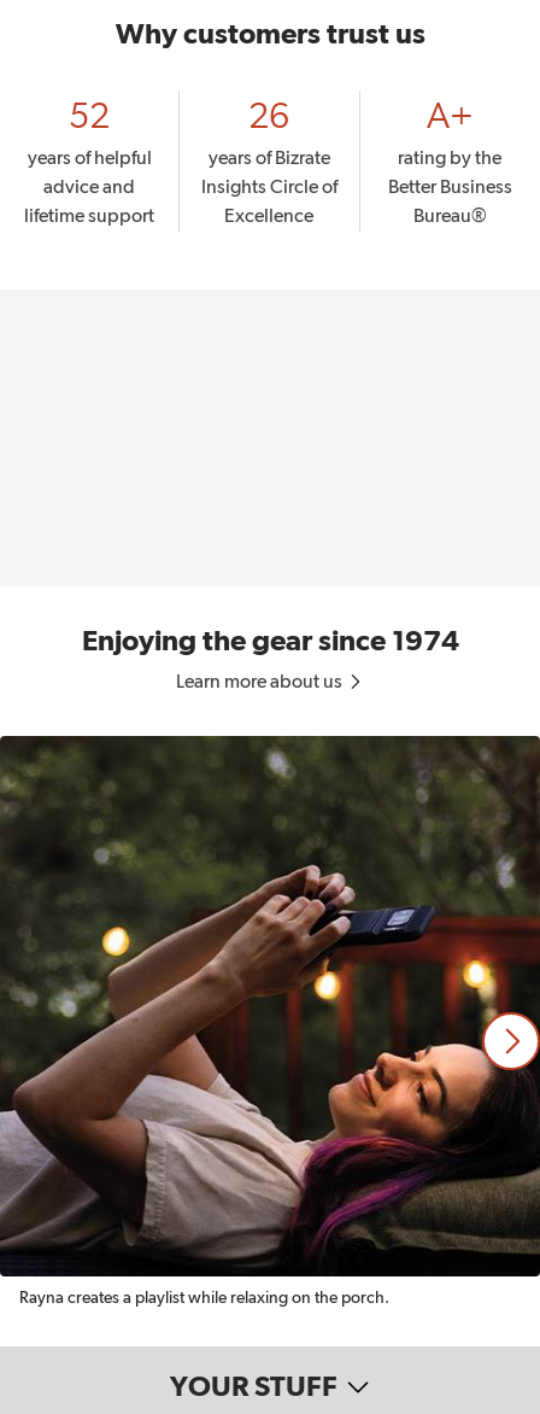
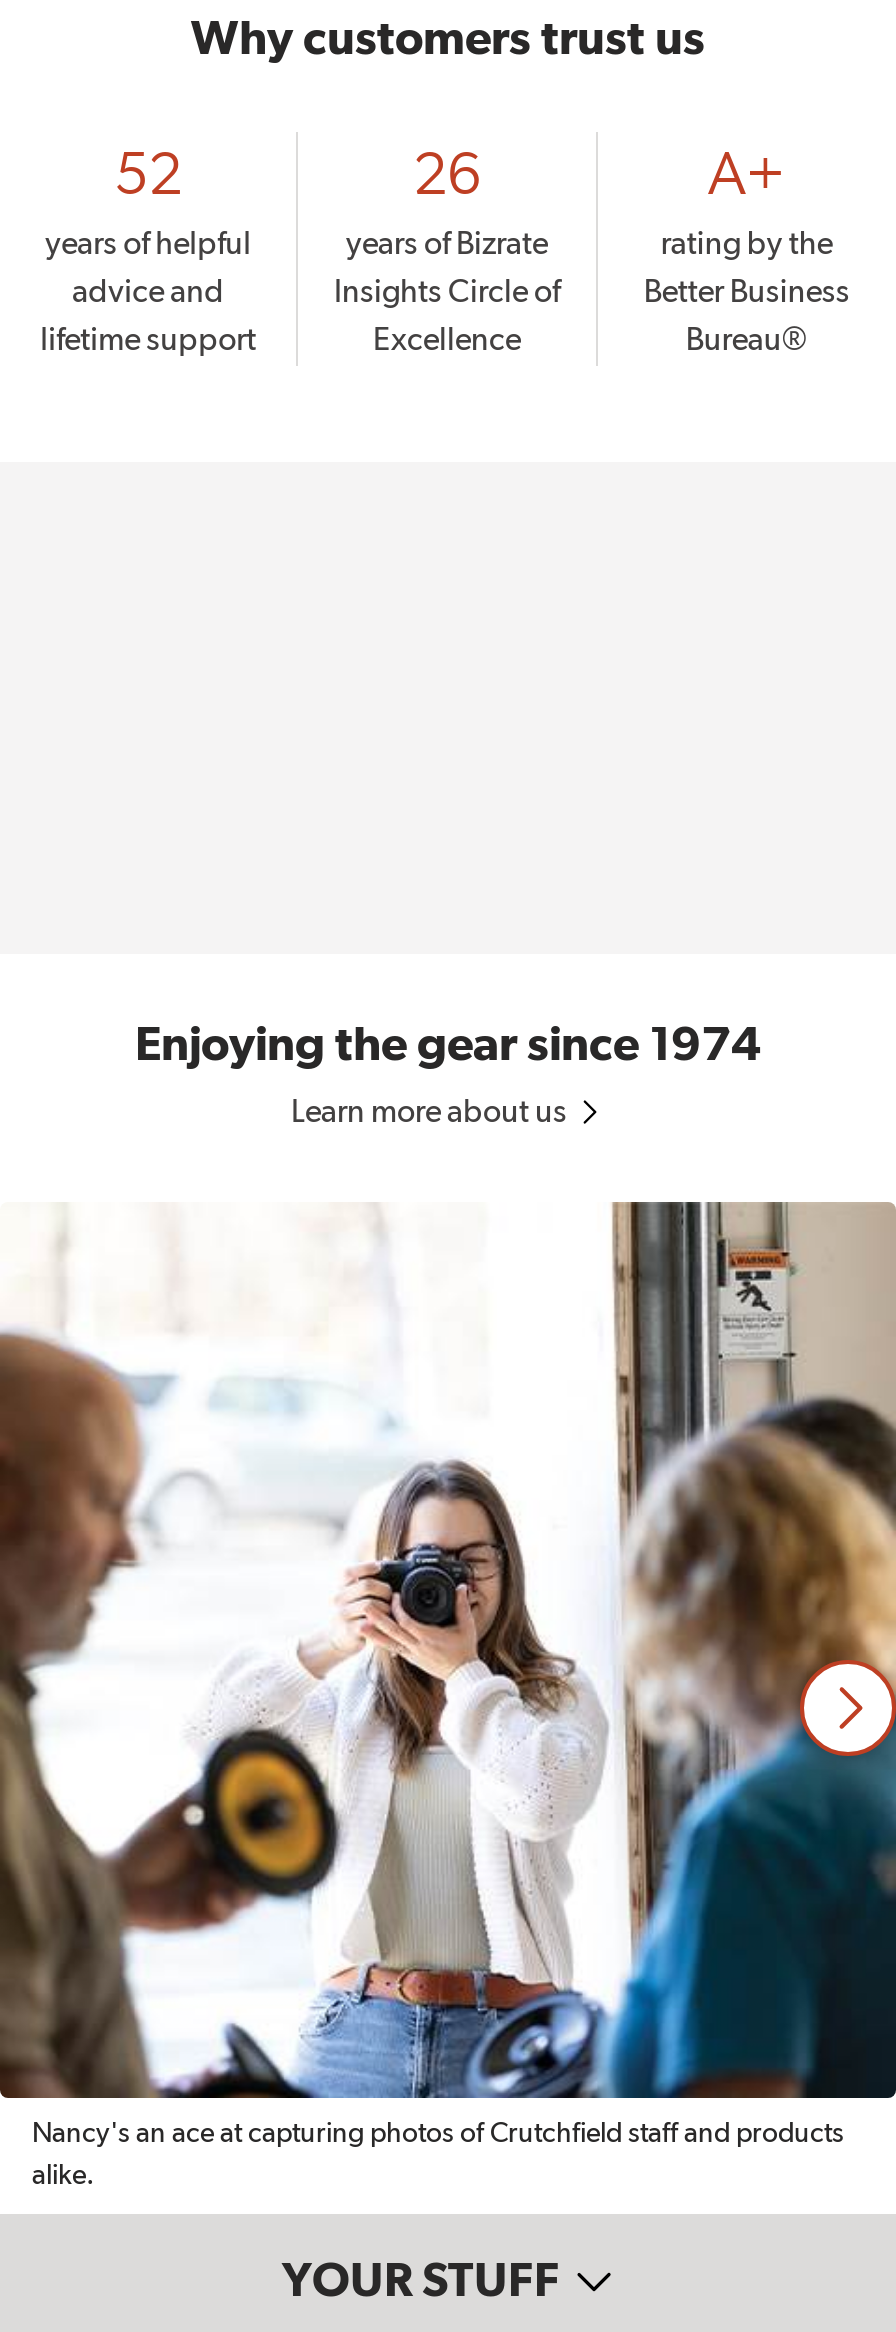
[4,735,536,1307] [image] | Rayna creates a playlist while relaxing on the porch. -> [6,1202,890,2191] [image] | Nancy's an ace at capturing photos of Crutchfield staff and products | alike.

